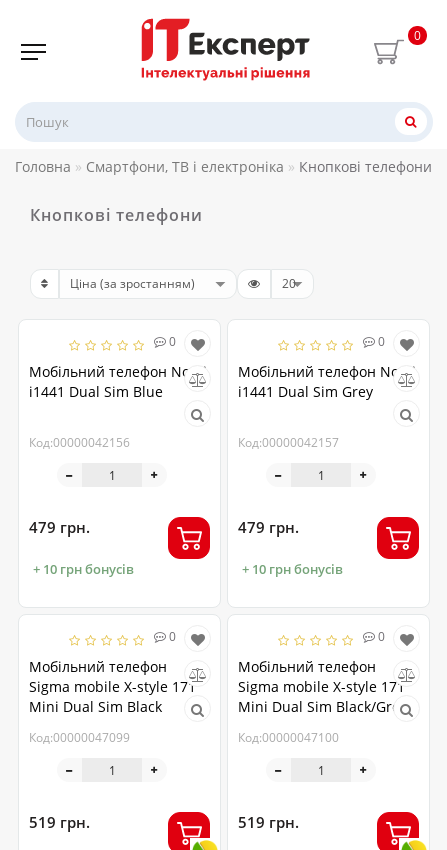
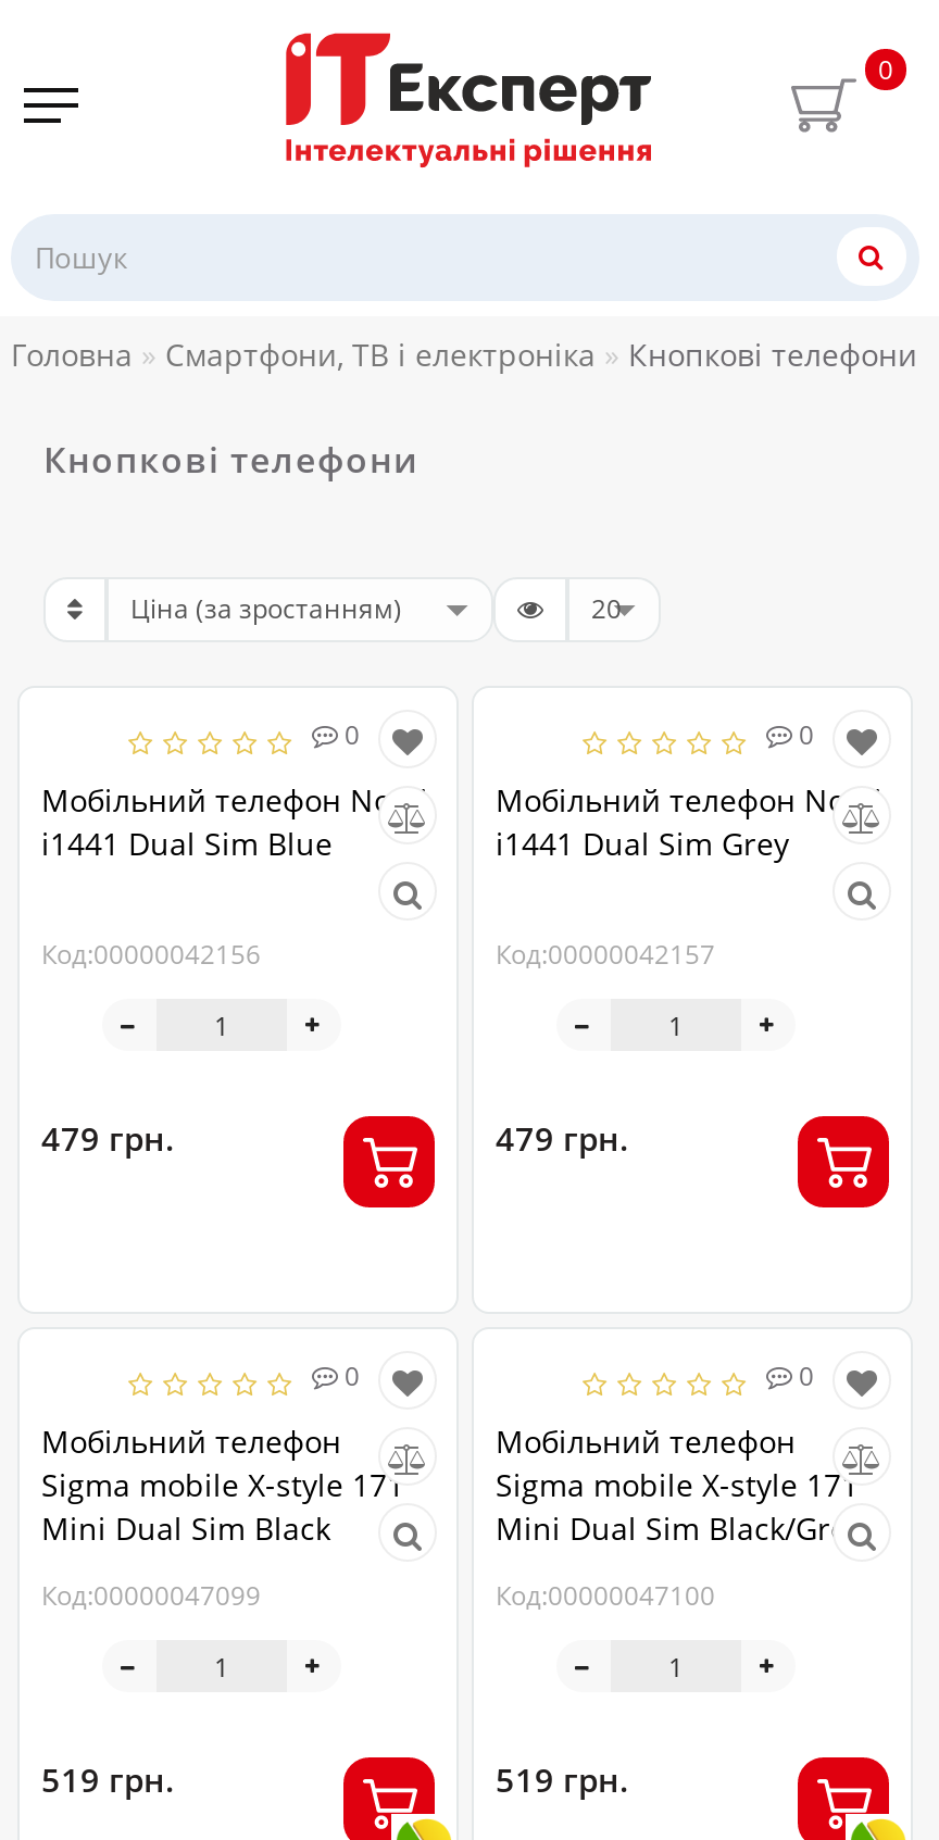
[33,560,137,578] + 10 грн бонусів -> none
[242,560,346,578] + 10 грн бонусів -> none

